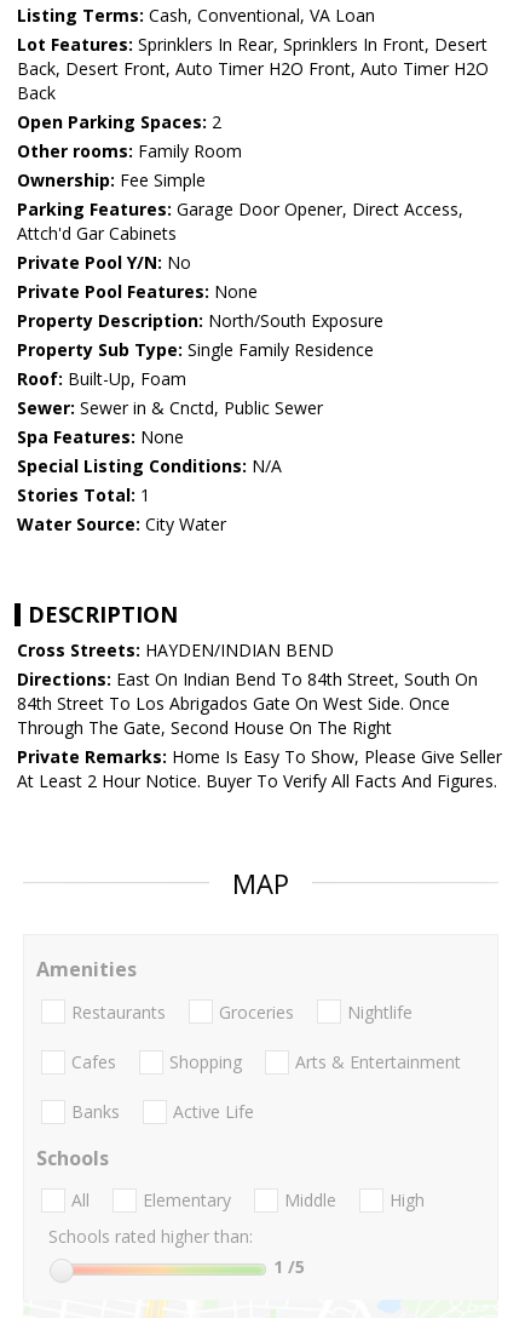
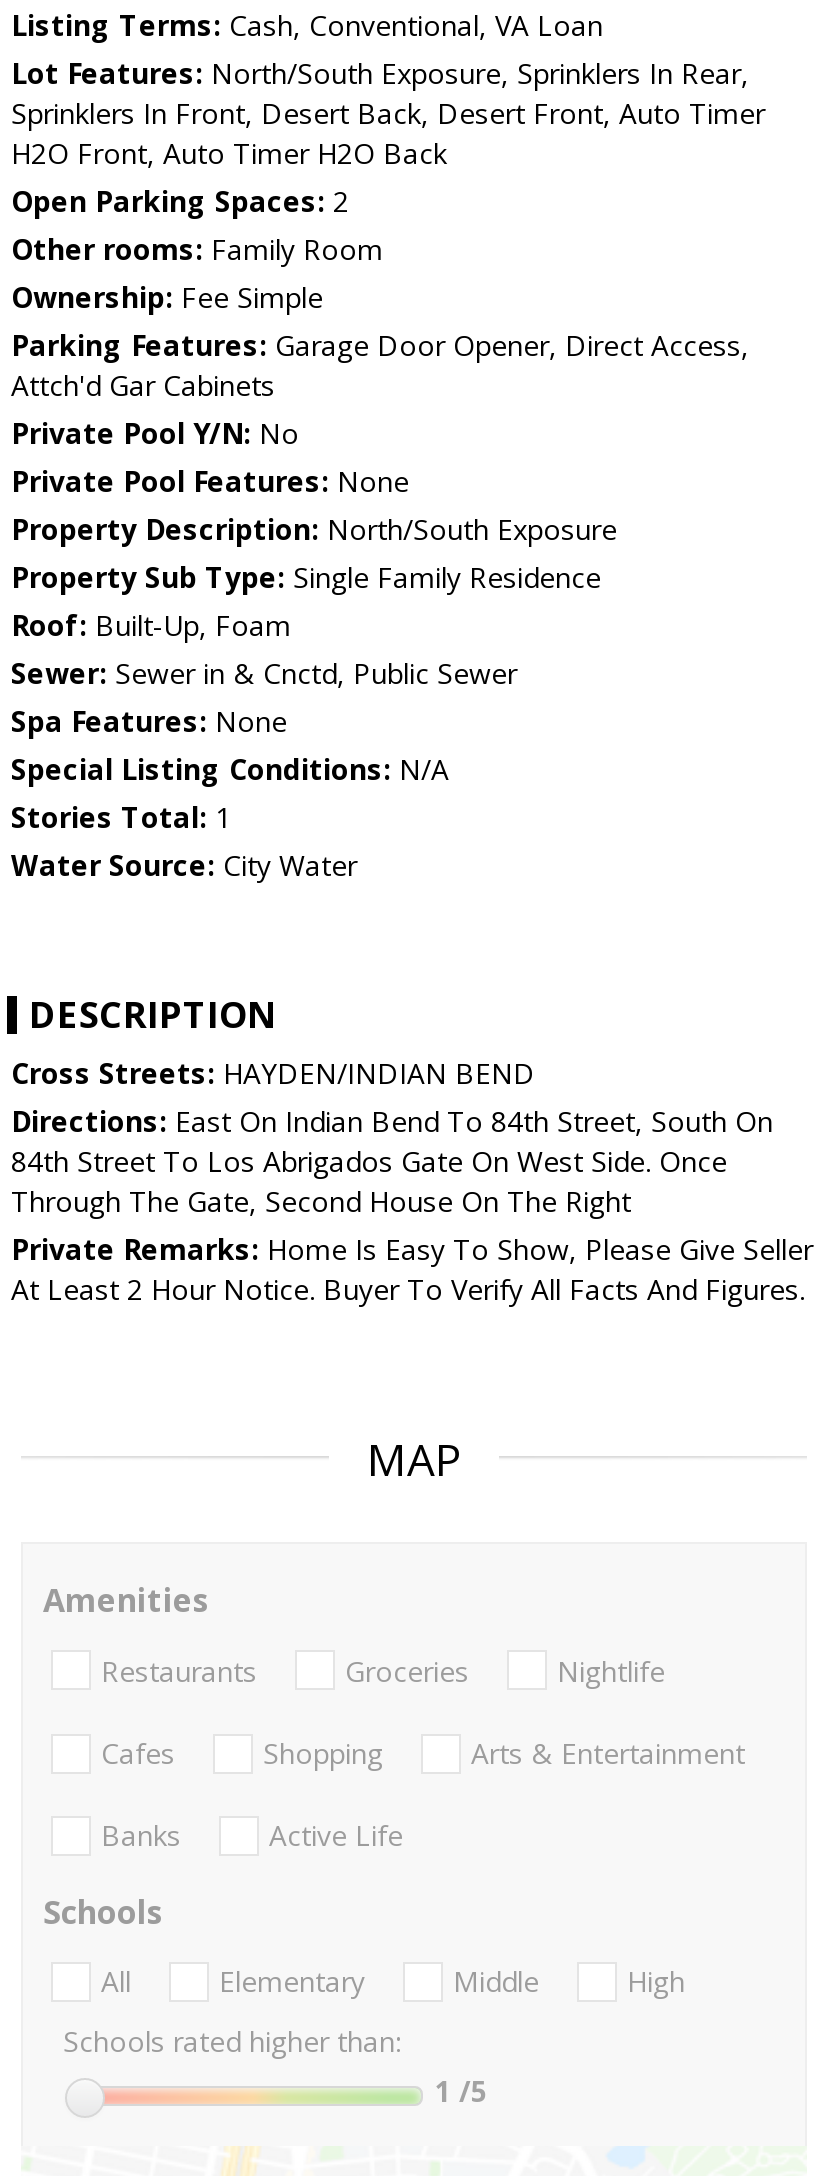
[17,33,489,105] Lot Features: Sprinklers In Rear, Sprinklers In Front, Desert | Back, Desert Front, Auto Timer H2O Front, Auto Timer H2O | Back -> [11,55,765,173] Lot Features: North/South Exposure, Sprinklers In Rear, | Sprinklers In Front, Desert Back, Desert Front, Auto Timer | H2O Front, Auto Timer H2O Back

